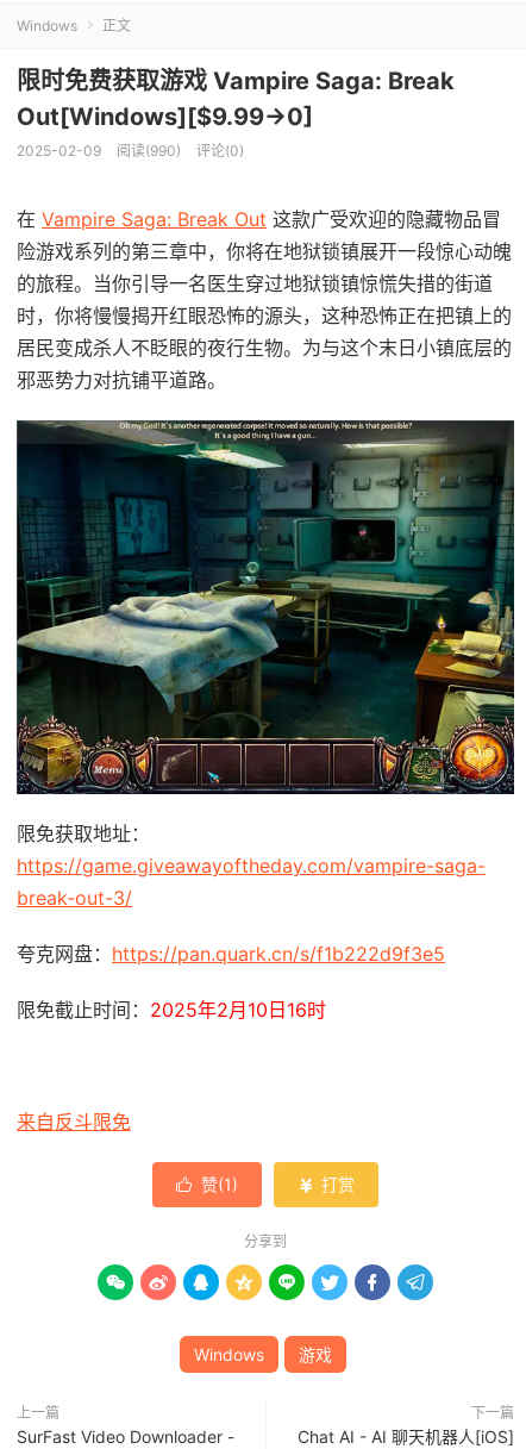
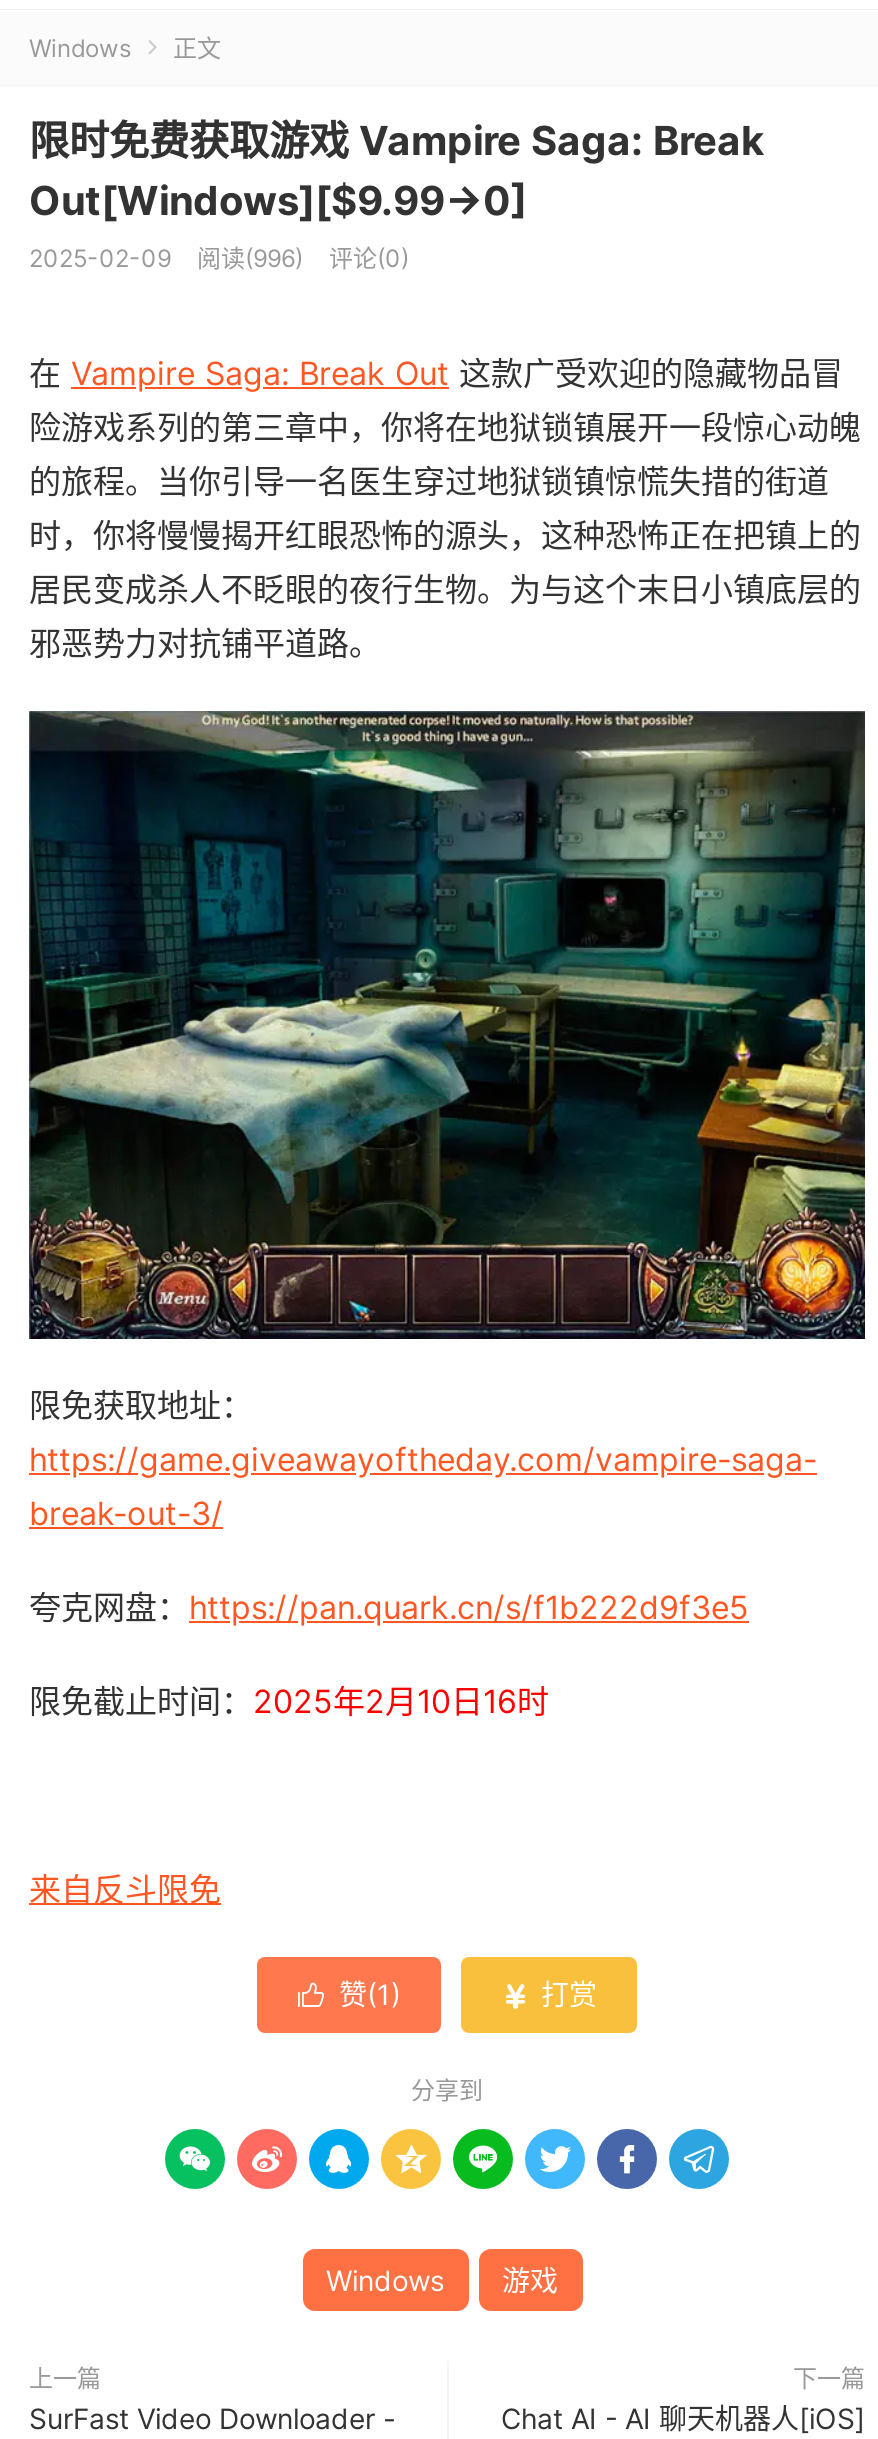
[17,142,244,160] 2025-02-09 阅读(990) 评论(0) -> [29,243,409,273] 2025-02-09 阅读(996) 评论(0)

